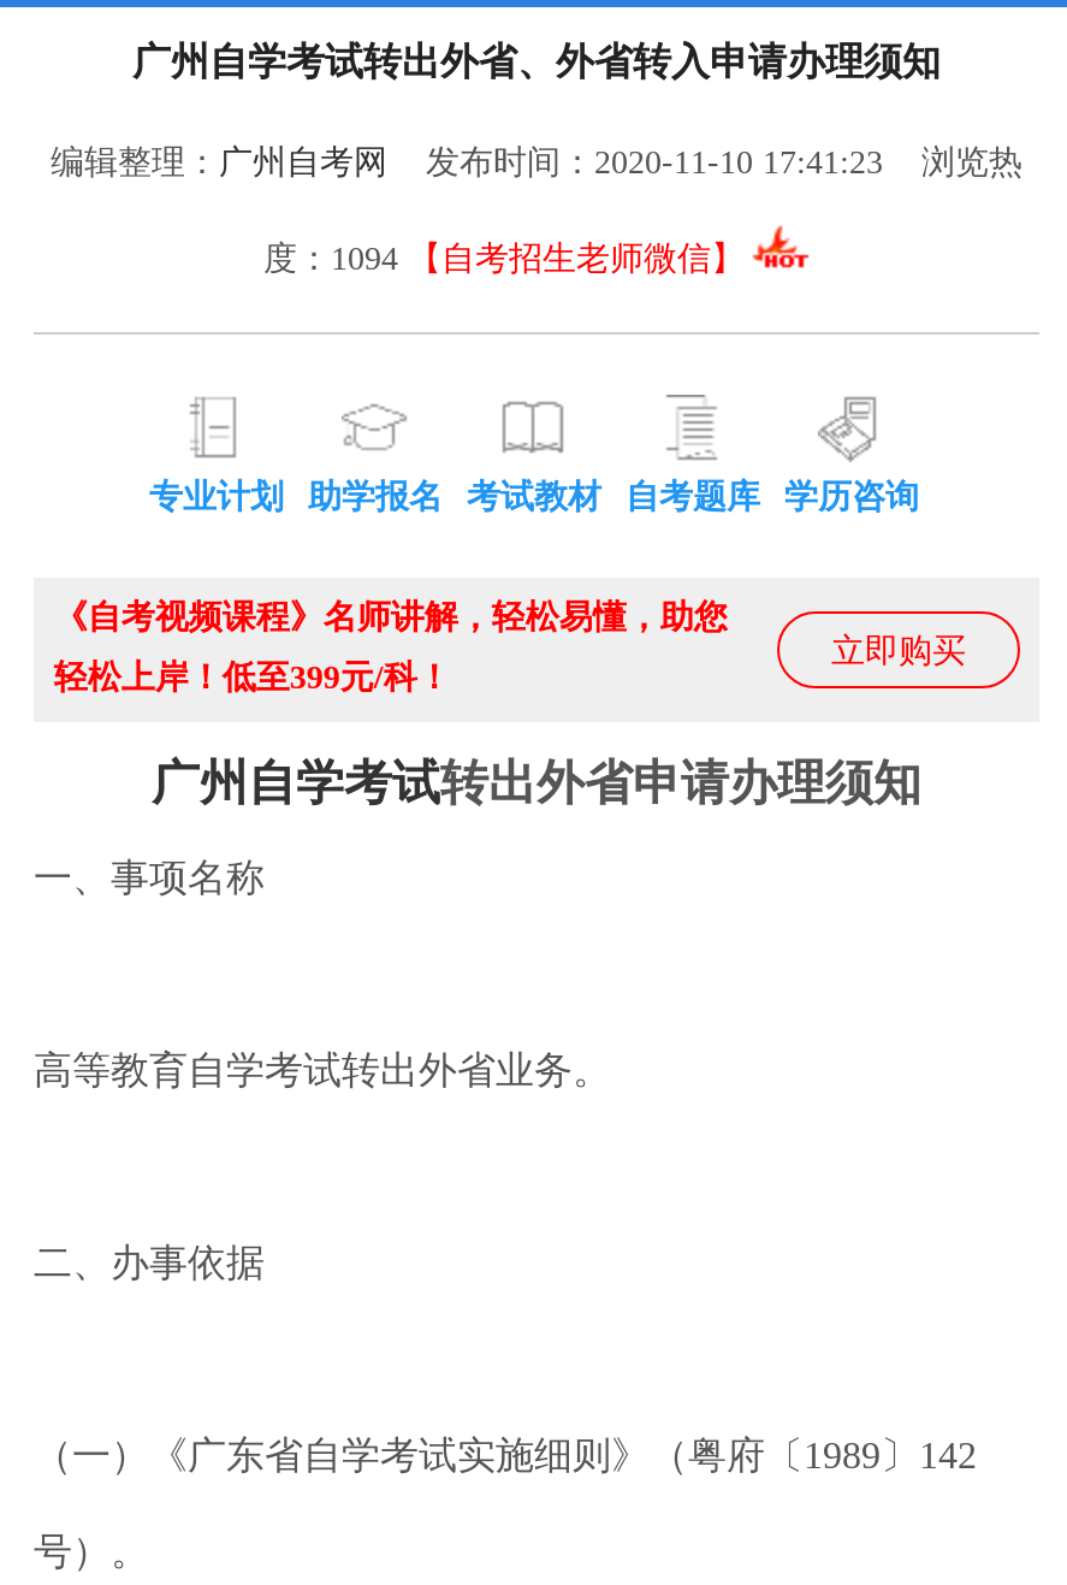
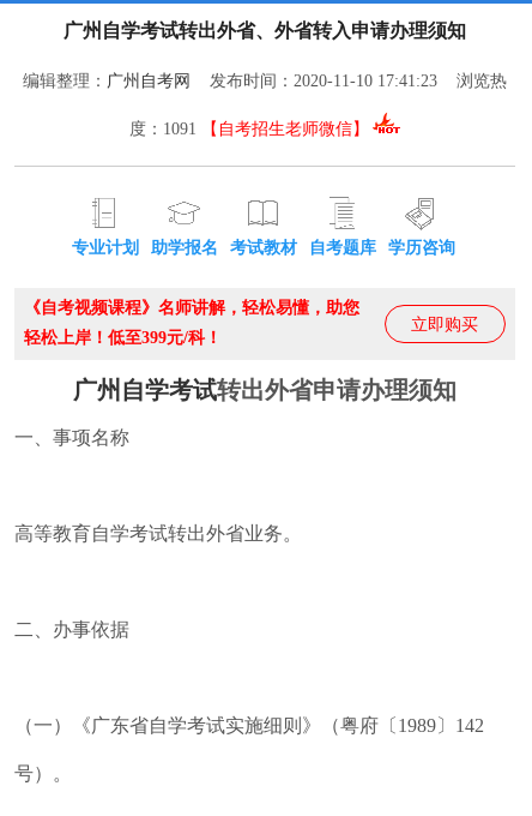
[263,239,745,276] 度：1094【自考招生老师微信】 -> [129,119,368,137] 度：1091【自考招生老师微信】

